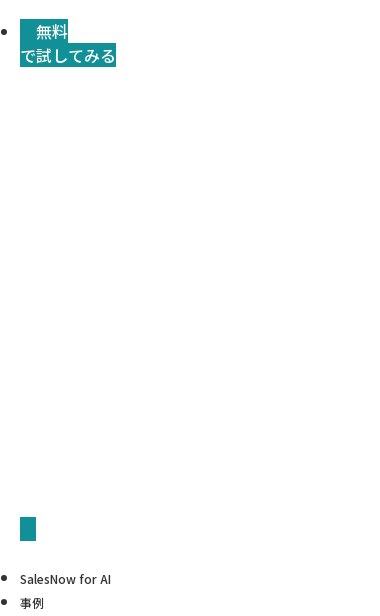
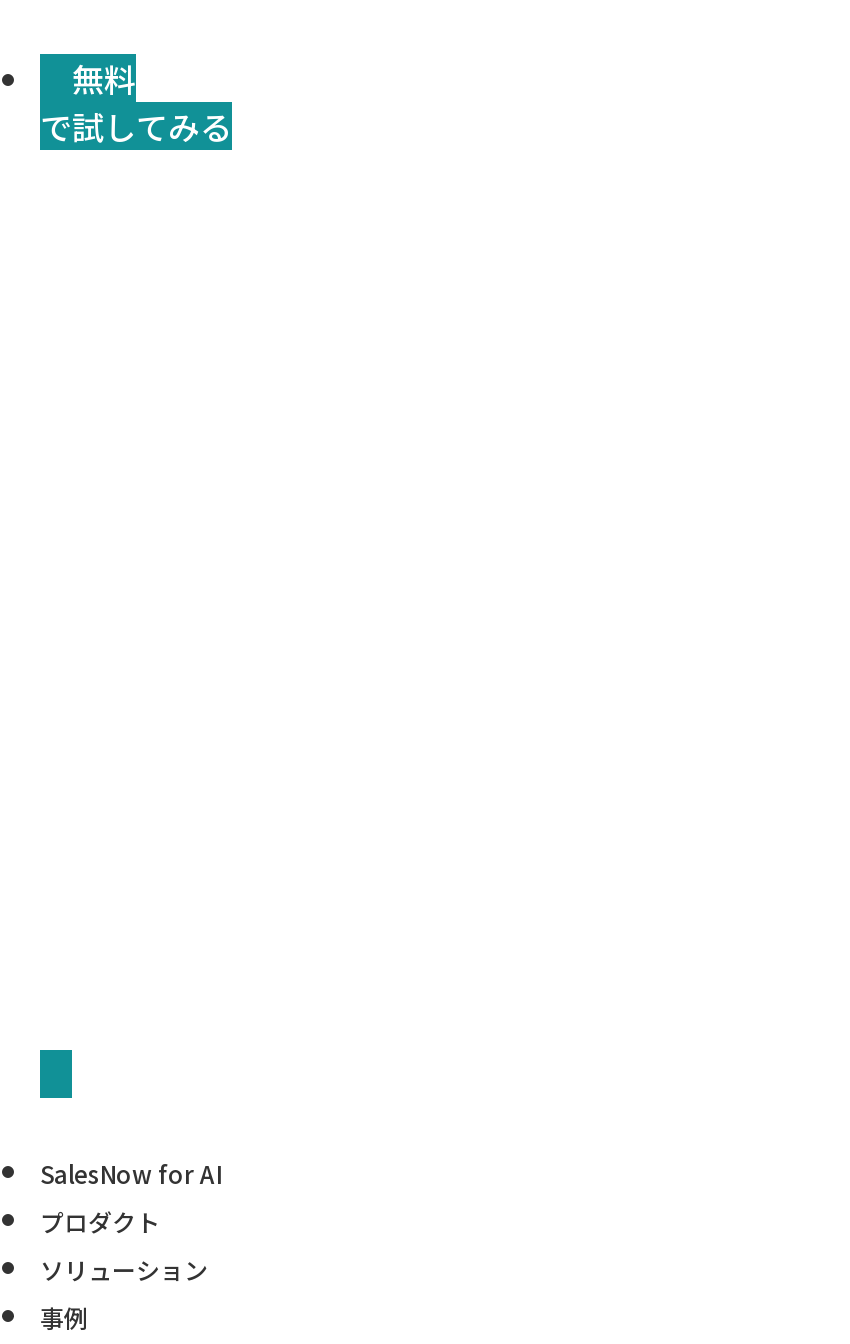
none -> [40,1204,208,1286] プロダクト | ソリューション

